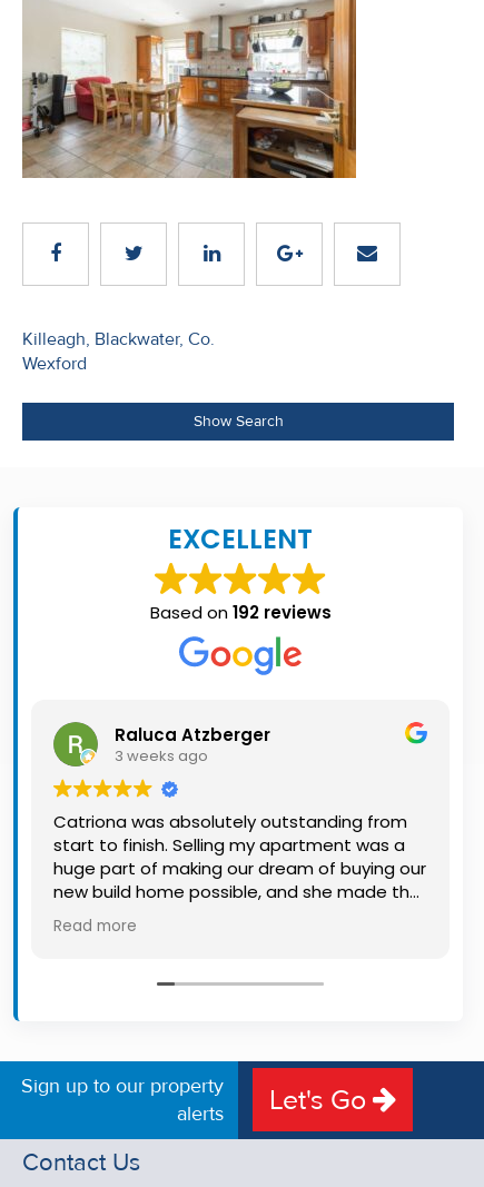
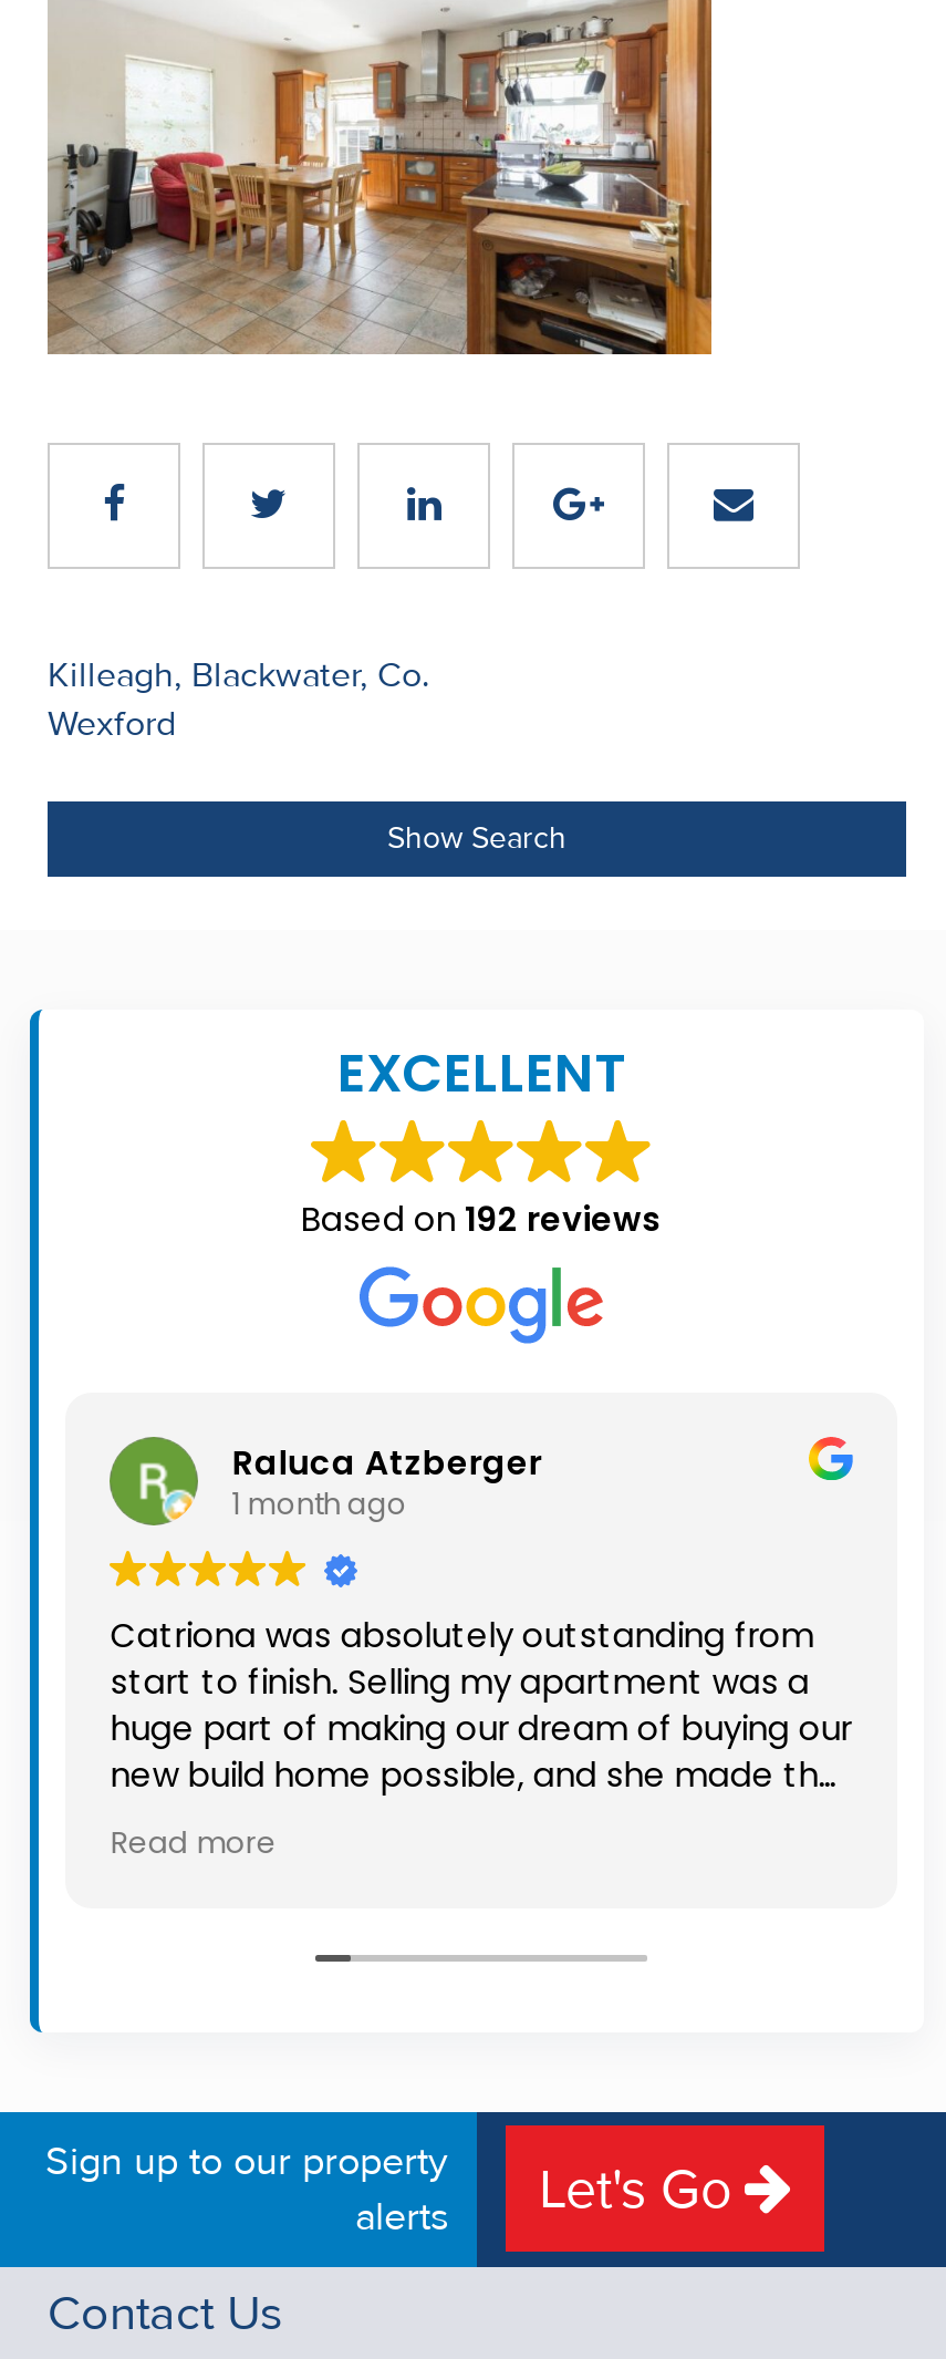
[115,745,209,766] 3 weeks ago -> [232,1482,407,1524] 1 month ago

